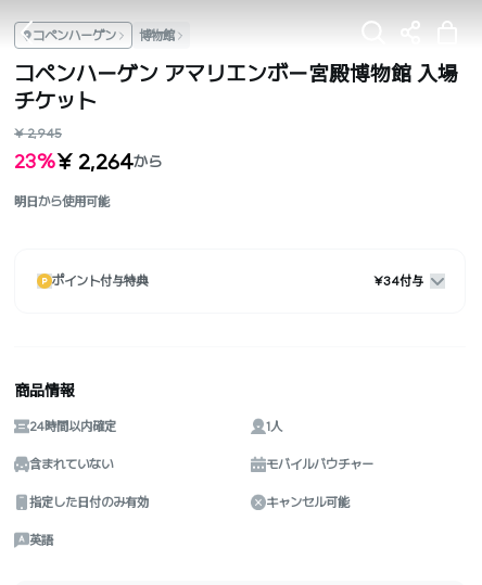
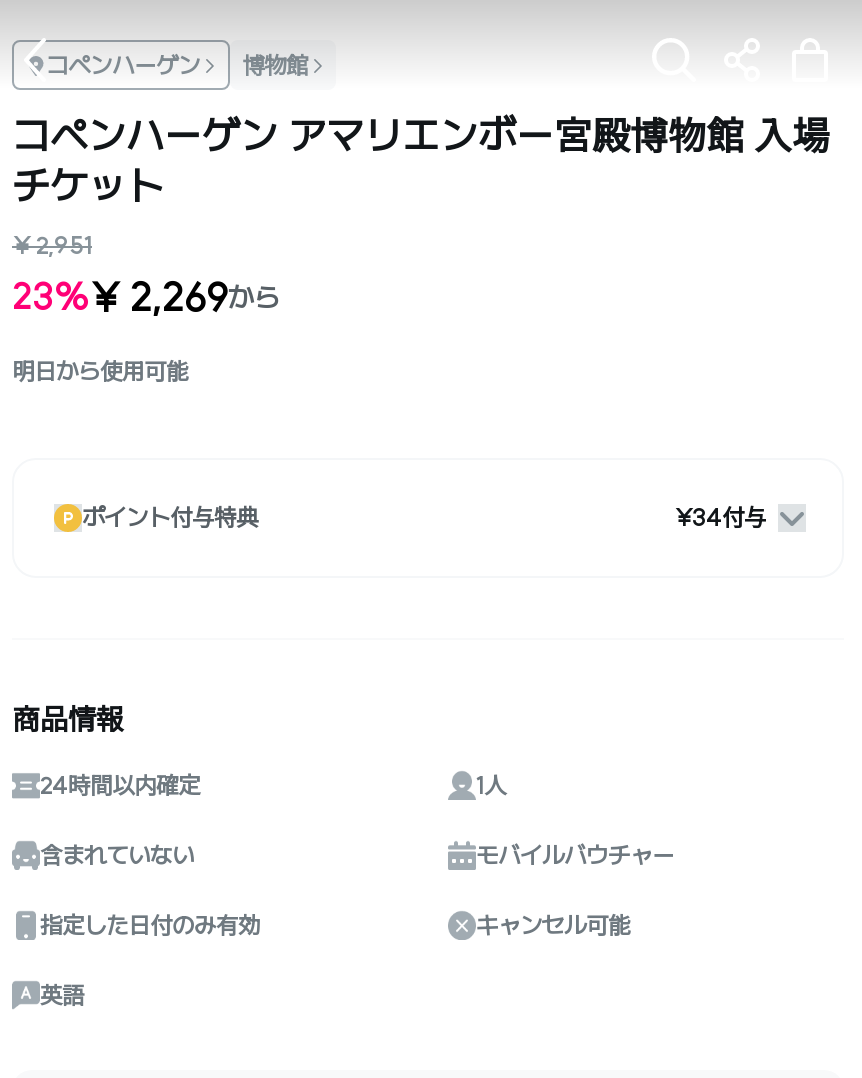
[14,125,62,141] ¥ 2,945 -> [12,230,92,260] ¥ 2,951
[14,148,162,175] 23%¥ 2,264から -> [12,272,280,322] 23%¥ 2,269から

